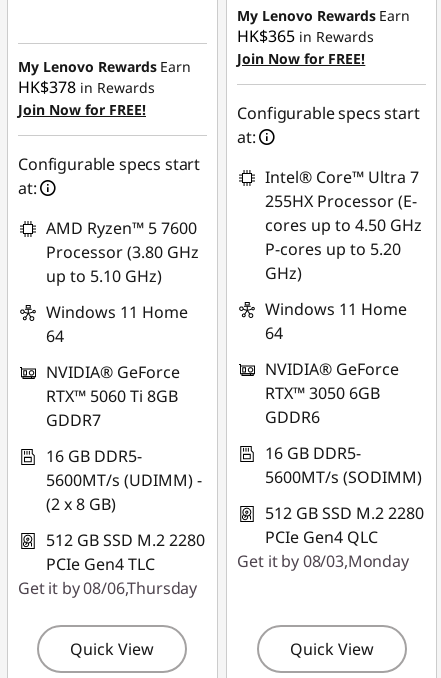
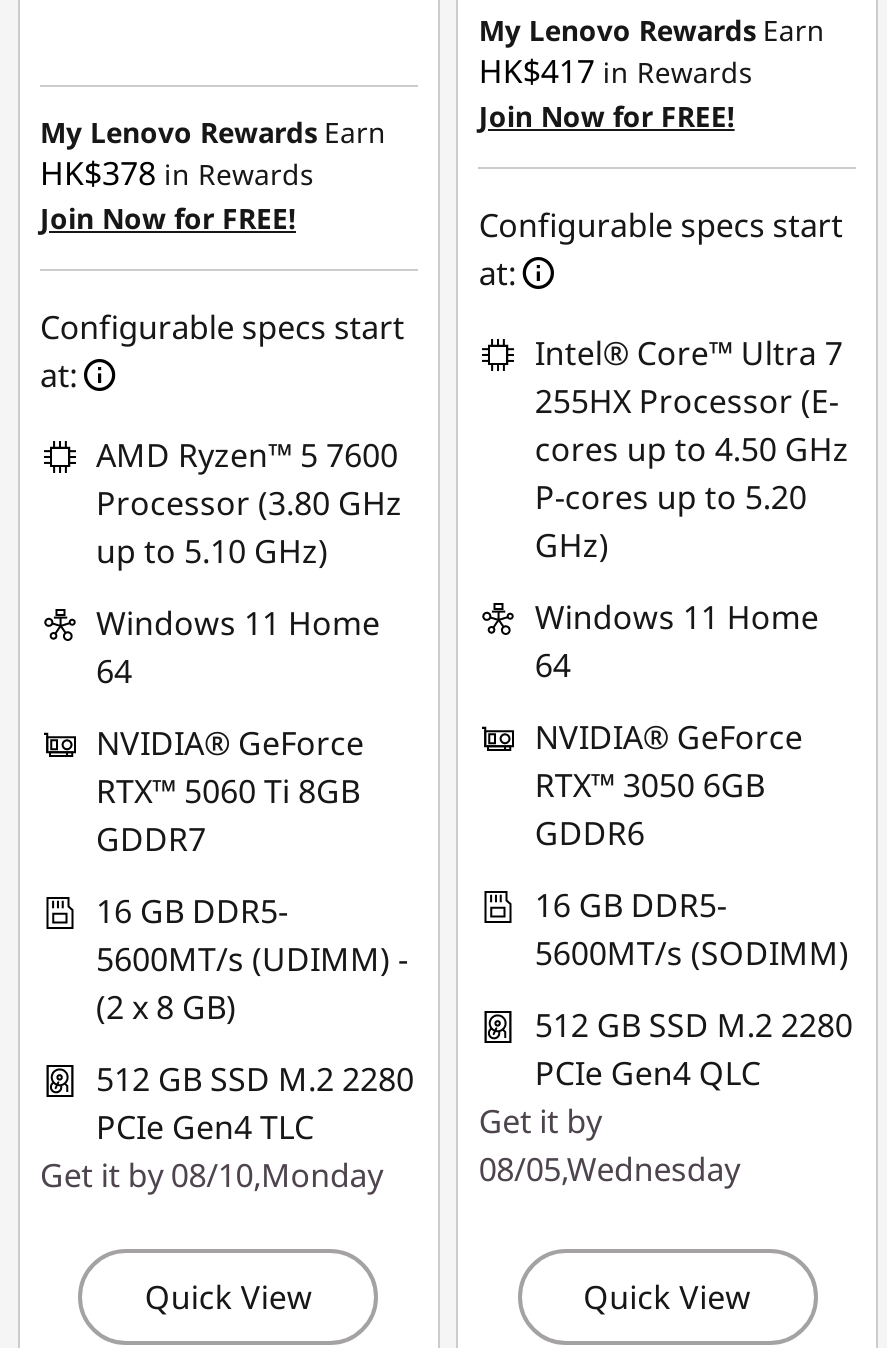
[237,25,374,47] HK$365 in Rewards -> [479,49,753,93] HK$417 in Rewards
[237,550,409,572] Get it by 08/03,Monday -> [479,1099,740,1191] Get it by | 08/05,Wednesday
[18,577,197,599] Get it by 08/06,Thursday -> [40,1153,383,1197] Get it by 08/10,Monday

